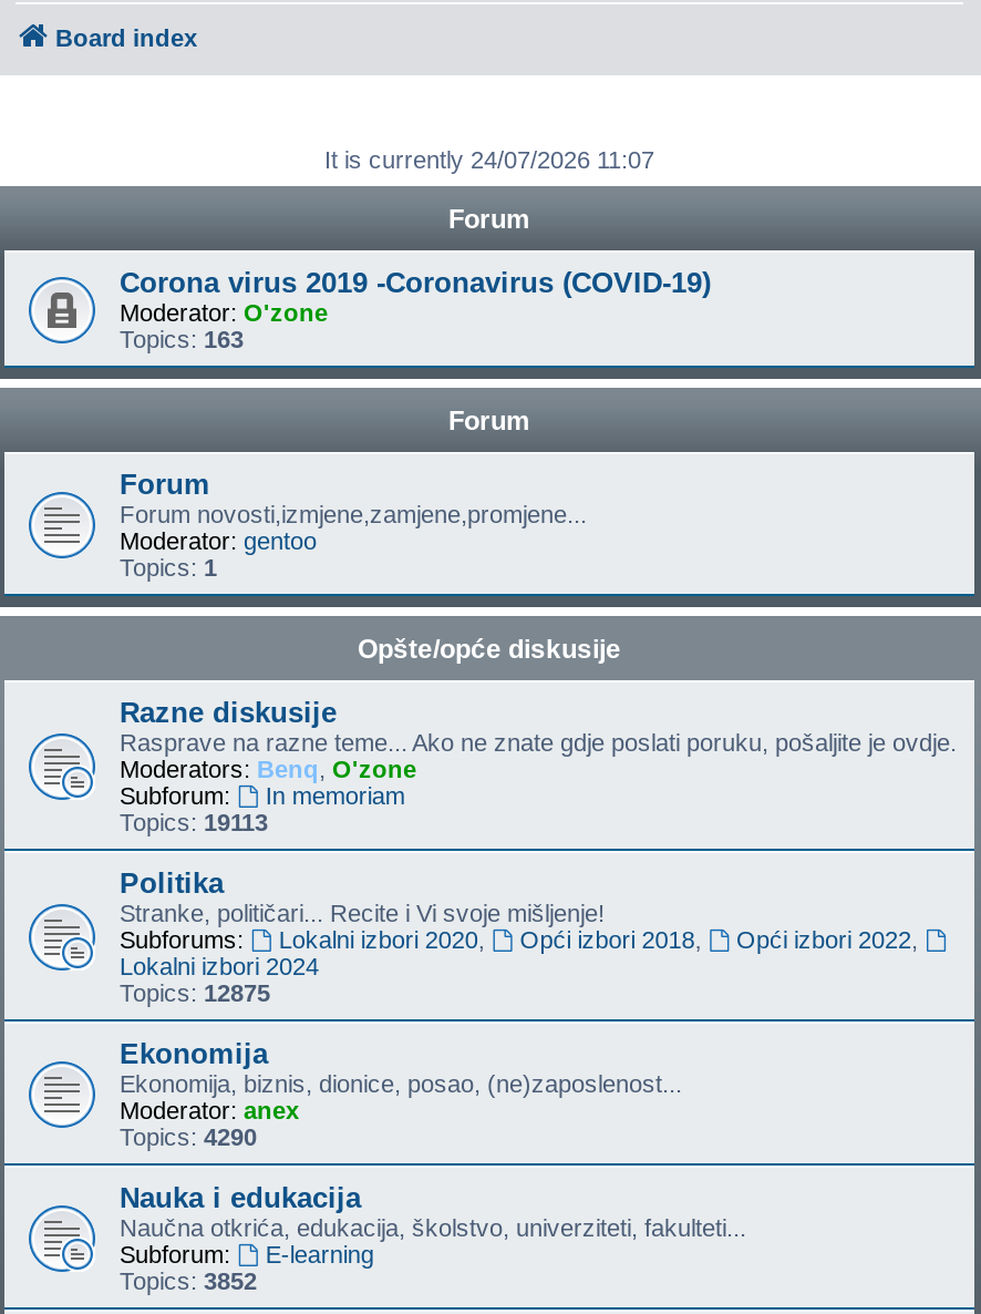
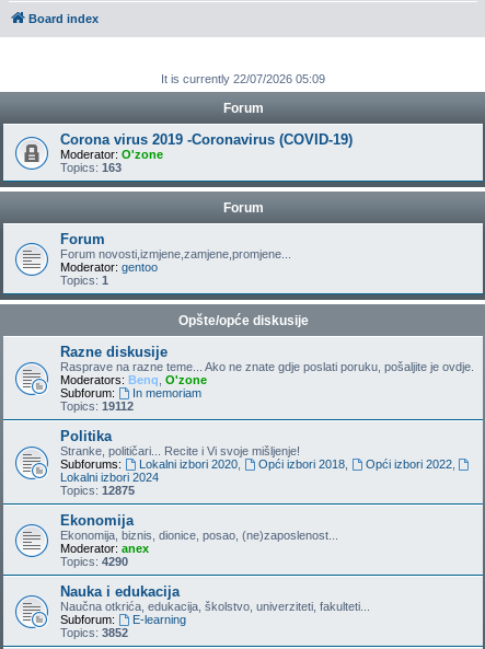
[324,146,654,173] It is currently 24/07/2026 11:07 -> [161,72,325,85] It is currently 22/07/2026 05:09
[120,809,268,835] Topics: 19113 -> [60,399,134,413] Topics: 19112

